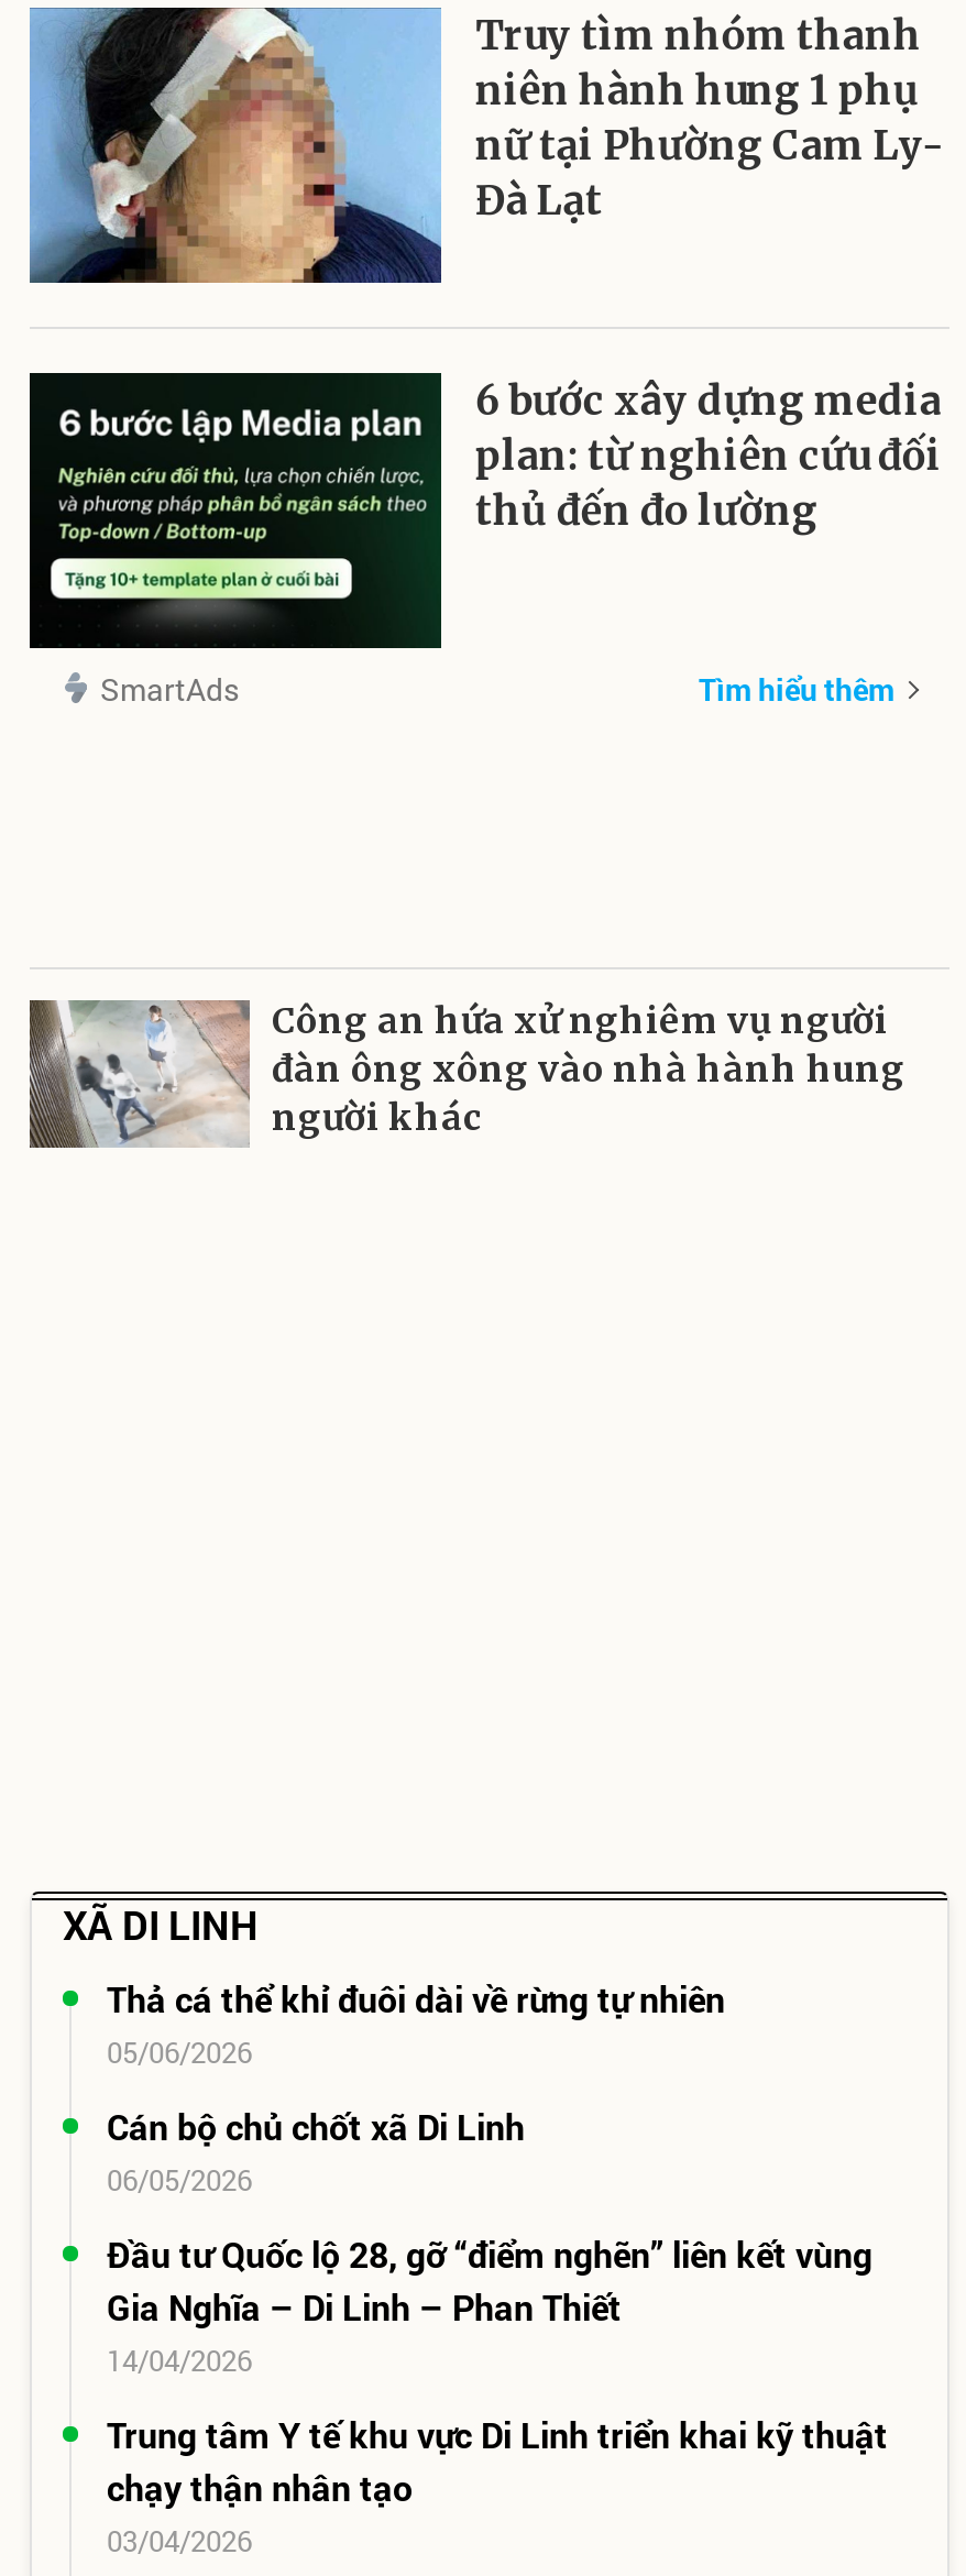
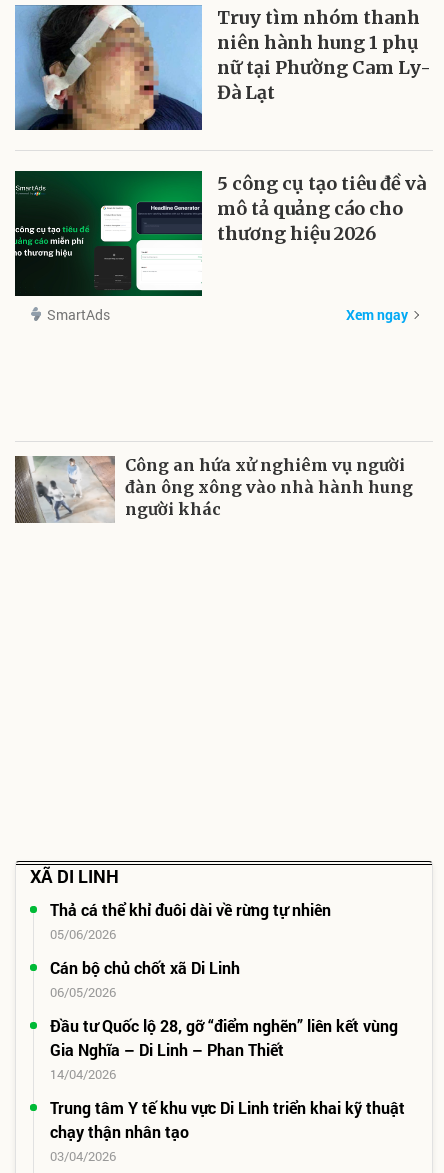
[30,373,942,648] [image] | 6 bước xây dựng media | plan: từ nghiên cứu đối | thủ đến đo lường -> [14,171,426,296] [image] | 5 công cụ tạo tiêu đề và | mô tả quảng cáo cho | thương hiệu 2026
[699,667,894,709] Tìm hiểu thêm -> [346,305,408,324] Xem ngay

